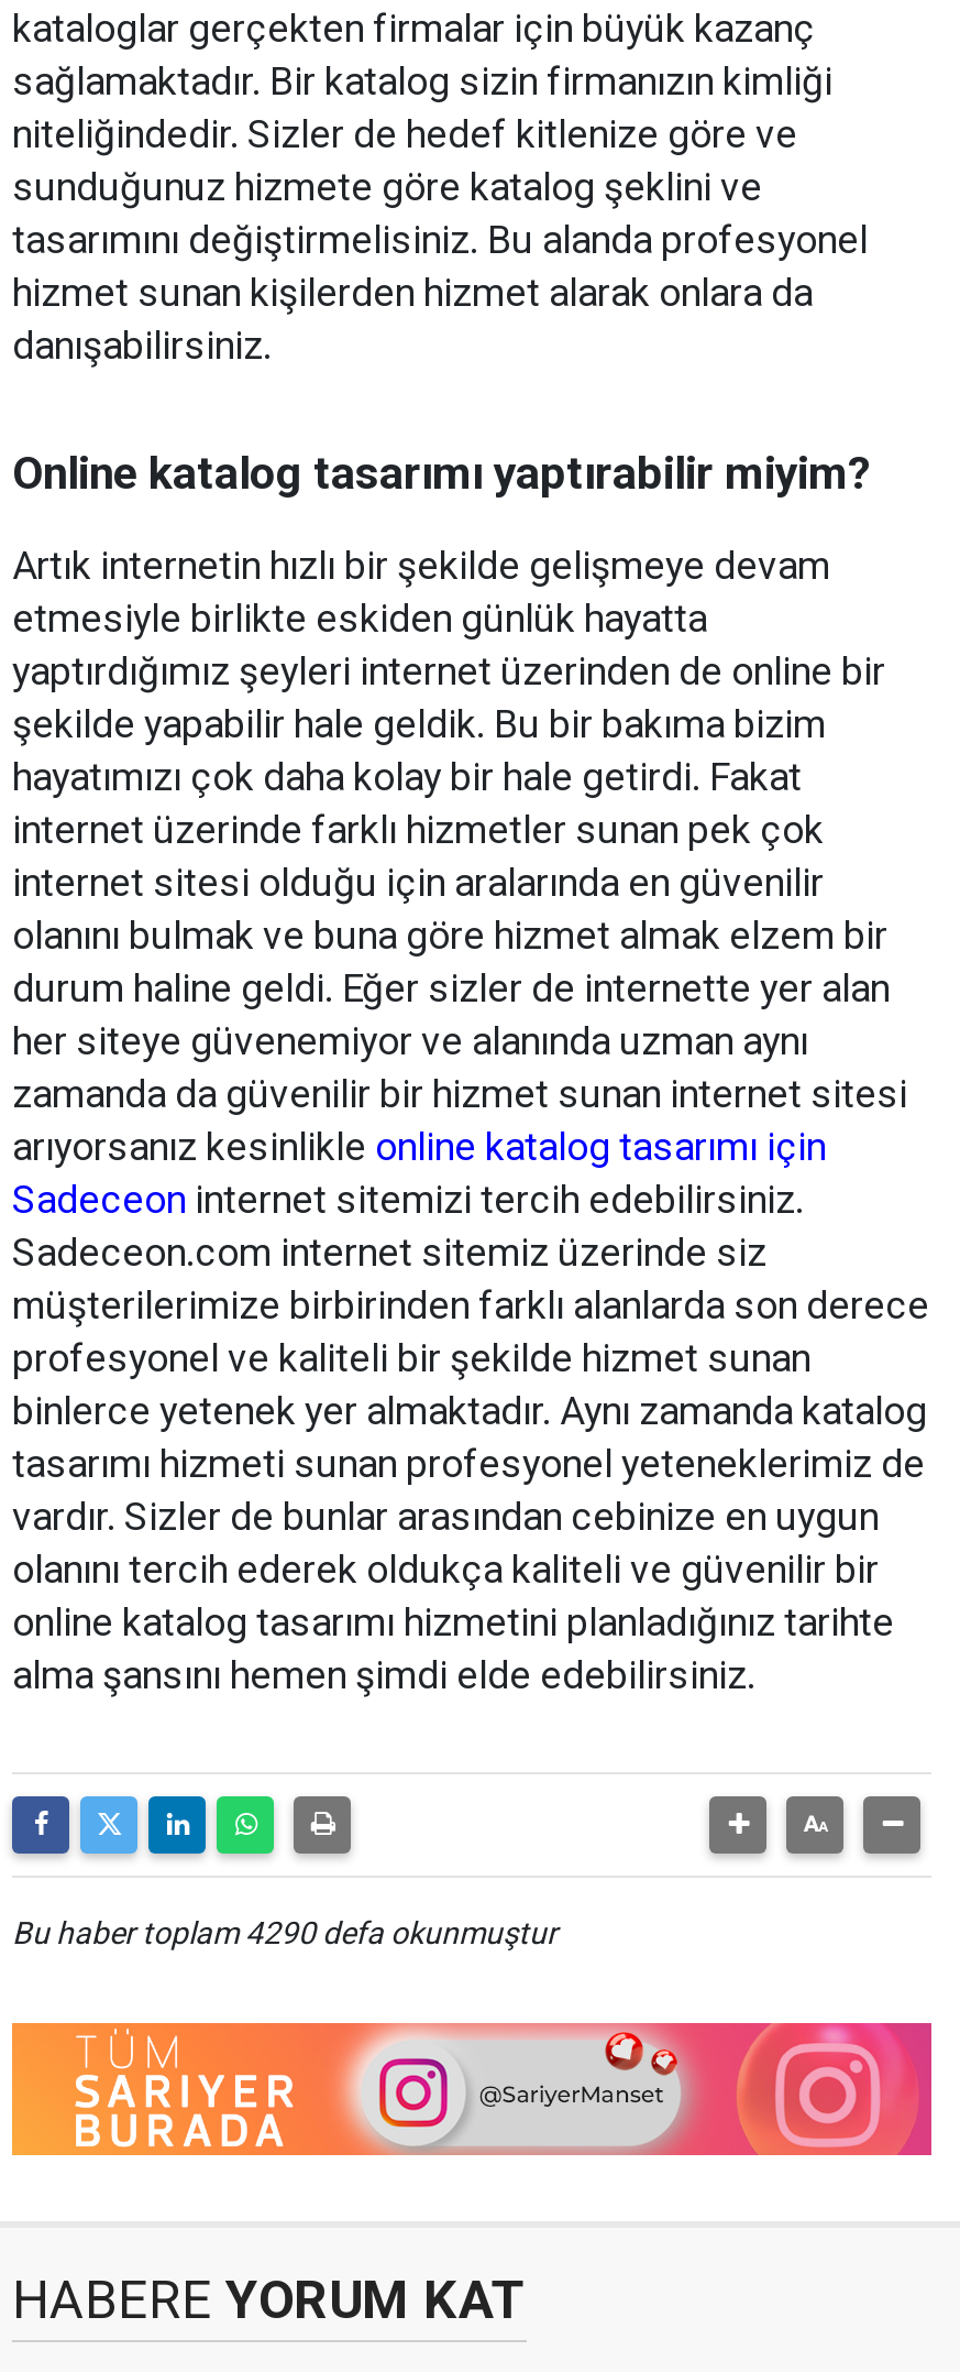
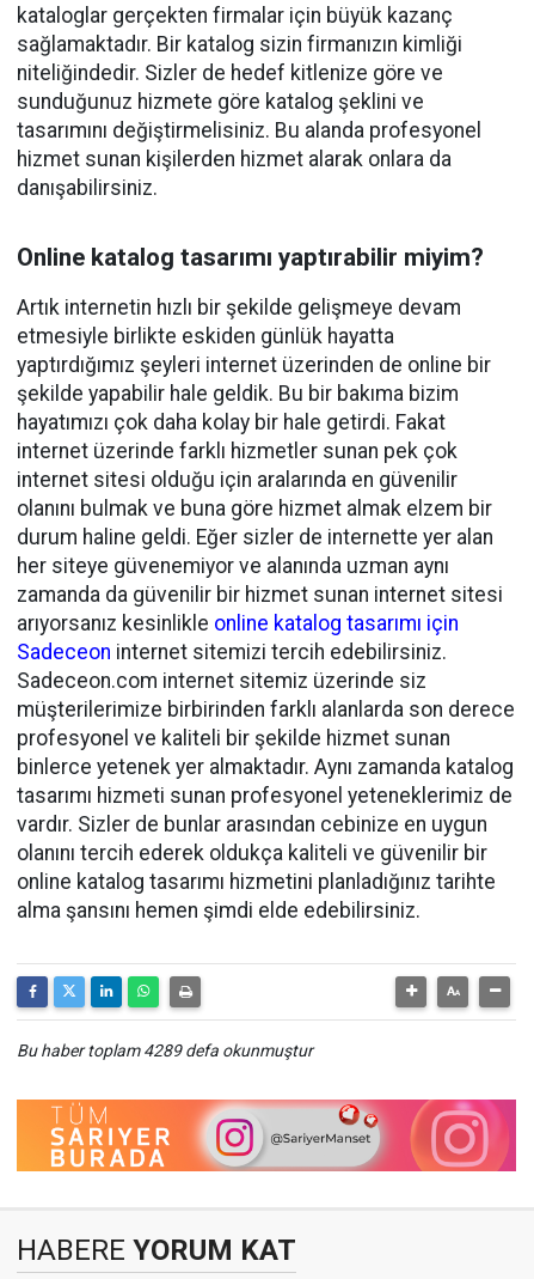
[12,1915,558,1950] Bu haber toplam 4290 defa okunmuştur -> [17,1041,313,1060] Bu haber toplam 4289 defa okunmuştur

